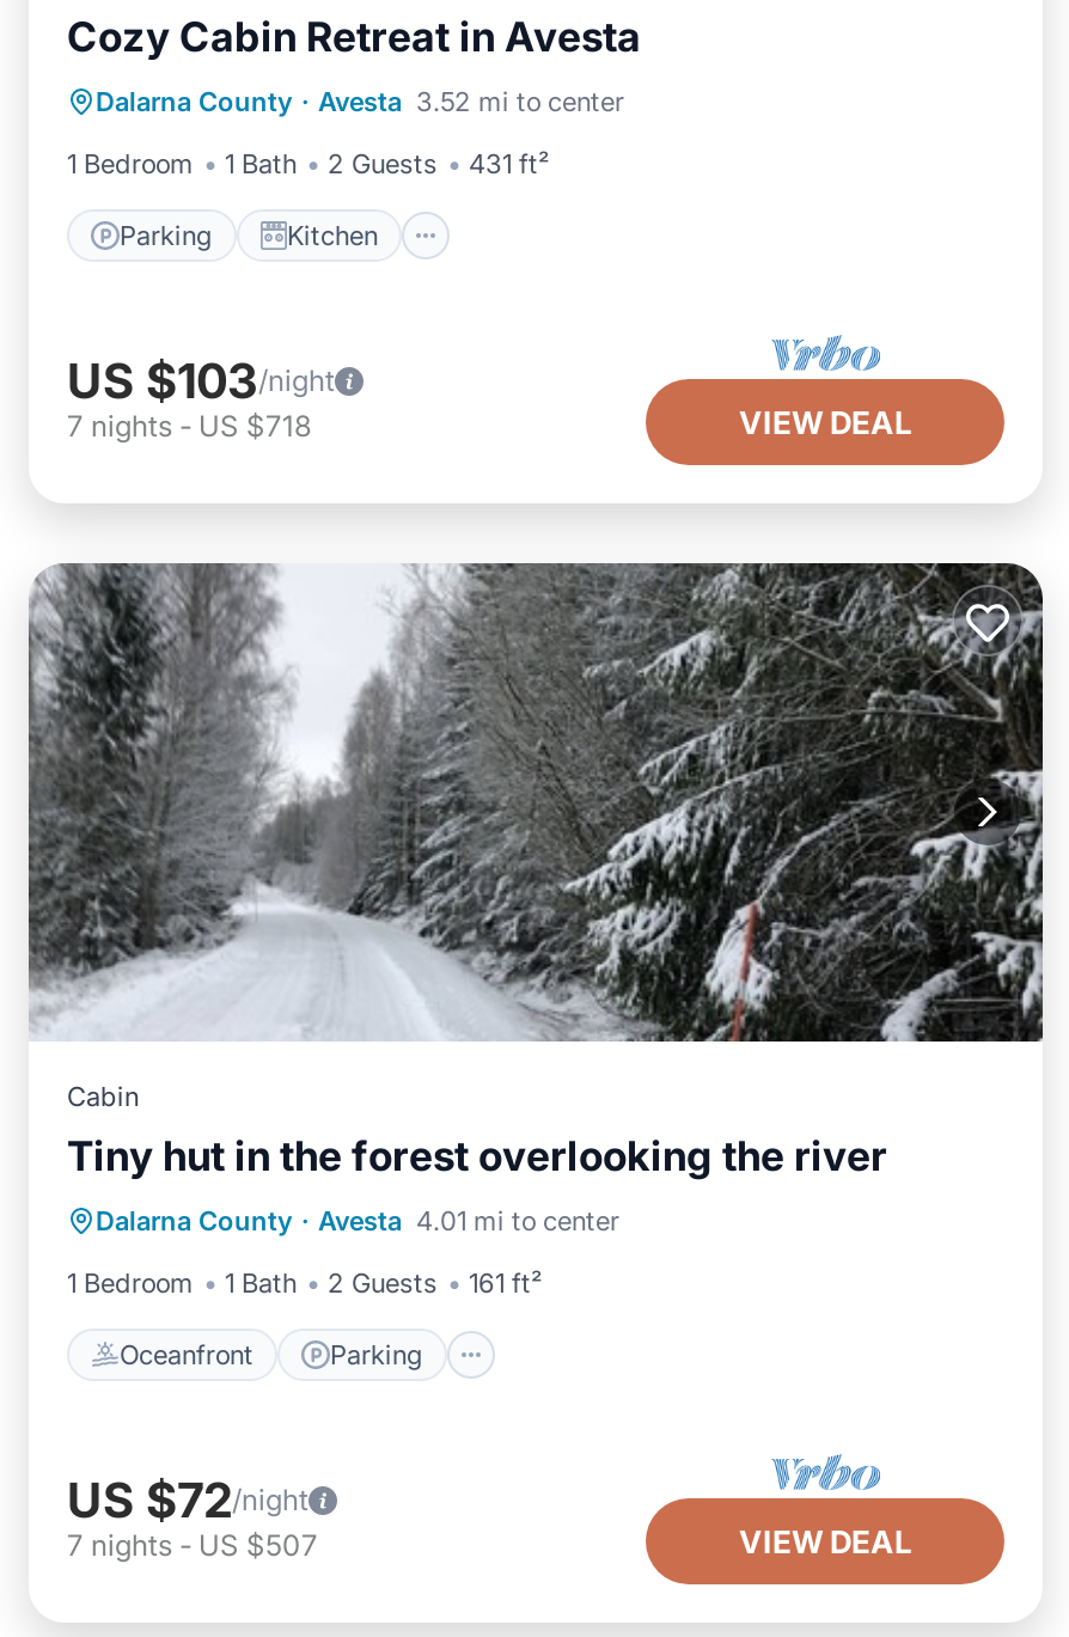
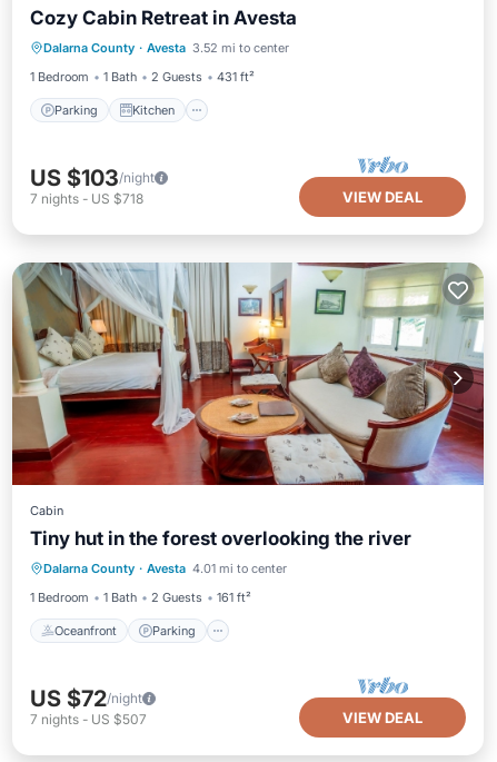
[26,561,1045,1044] [image] -> [11,263,484,486] [image]

